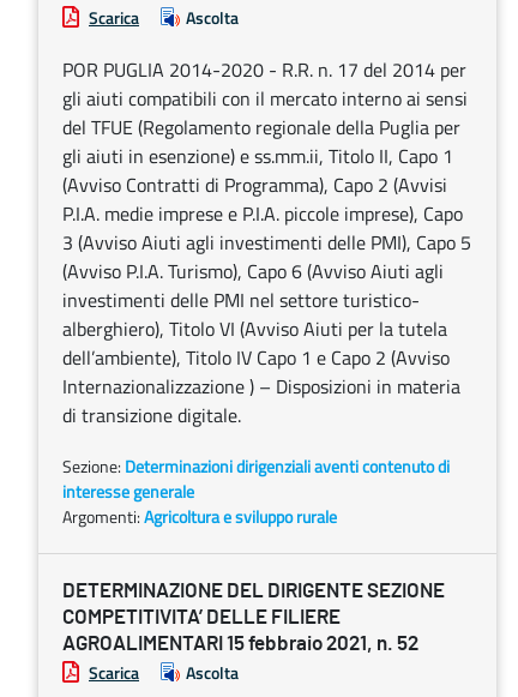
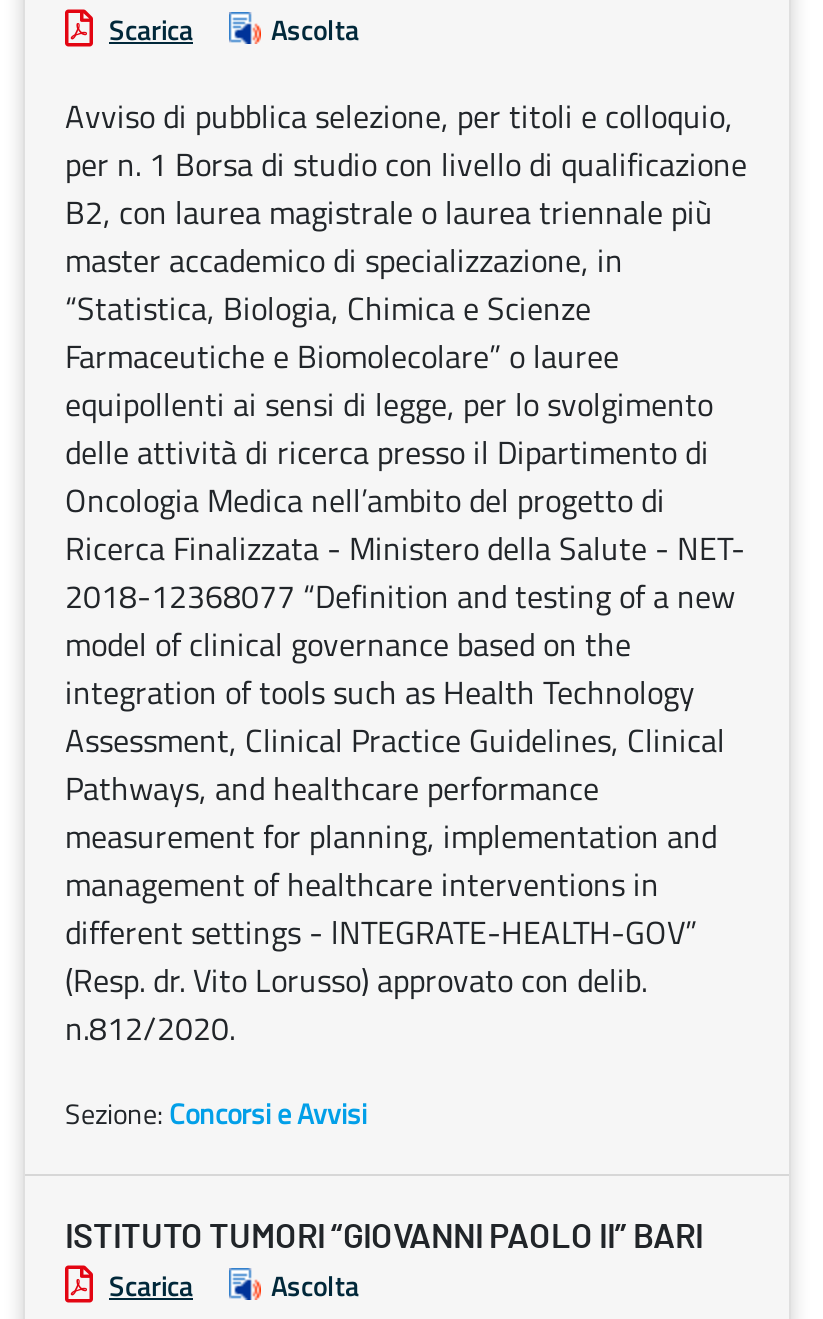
[62,55,471,429] POR PUGLIA 2014-2020 - R.R. n. 17 del 2014 per | gli aiuti compatibili con il mercato interno ai sensi | del TFUE (Regolamento regionale della Puglia per | gli aiuti in esenzione) e ss.mm.ii, Titolo II, Capo 1 | (Avviso Contratti di Programma), Capo 2 (Avvisi | P.I.A. medie imprese e P.I.A. piccole imprese), Capo | 3 (Avviso Aiuti agli investimenti delle PMI), Capo 5 | (Avviso P.I.A. Turismo), Capo 6 (Avviso Aiuti agli | investimenti delle PMI nel settore turistico- | alberghiero), Titolo VI (Avviso Aiuti per la tutela | dell’ambiente), Titolo IV Capo 1 e Capo 2 (Avviso | Internazionalizzazione ) – Disposizioni in materia | di transizione digitale. -> [65,92,747,1052] Avviso di pubblica selezione, per titoli e colloquio, | per n. 1 Borsa di studio con livello di qualificazione | B2, con laurea magistrale o laurea triennale più | master accademico di specializzazione, in | “Statistica, Biologia, Chimica e Scienze | Farmaceutiche e Biomolecolare” o lauree | equipollenti ai sensi di legge, per lo svolgimento | delle attività di ricerca presso il Dipartimento di | Oncologia Medica nell’ambito del progetto di | Ricerca Finalizzata - Ministero della Salute - NET- | 2018-12368077 “Definition and testing of a new | model of clinical governance based on the | integration of tools such as Health Technology | Assessment, Clinical Practice Guidelines, Clinical | Pathways, and healthcare performance | measurement for planning, implementation and | management of healthcare interventions in | different settings - lNTEGRATE-HEALTH-GOV” | (Resp. dr. Vito Lorusso) approvato con delib. | n.812/2020.
[62,453,450,529] Sezione: Determinazioni dirigenziali aventi contenuto di | interesse generale | Argomenti: Agricoltura e sviluppo rurale -> [65,1092,367,1134] Sezione: Concorsi e Avvisi
[62,581,445,654] DETERMINAZIONE DEL DIRIGENTE SEZIONE | COMPETITIVITA’ DELLE FILIERE | AGROALIMENTARI 15 febbraio 2021, n. 52 -> [65,1220,703,1254] ISTITUTO TUMORI “GIOVANNI PAOLO II” BARI

